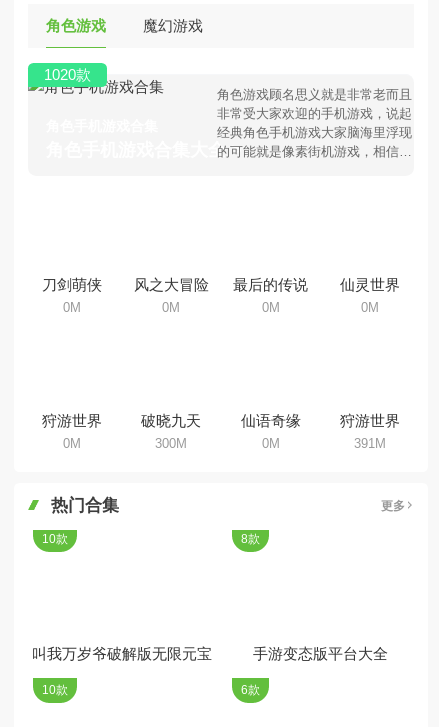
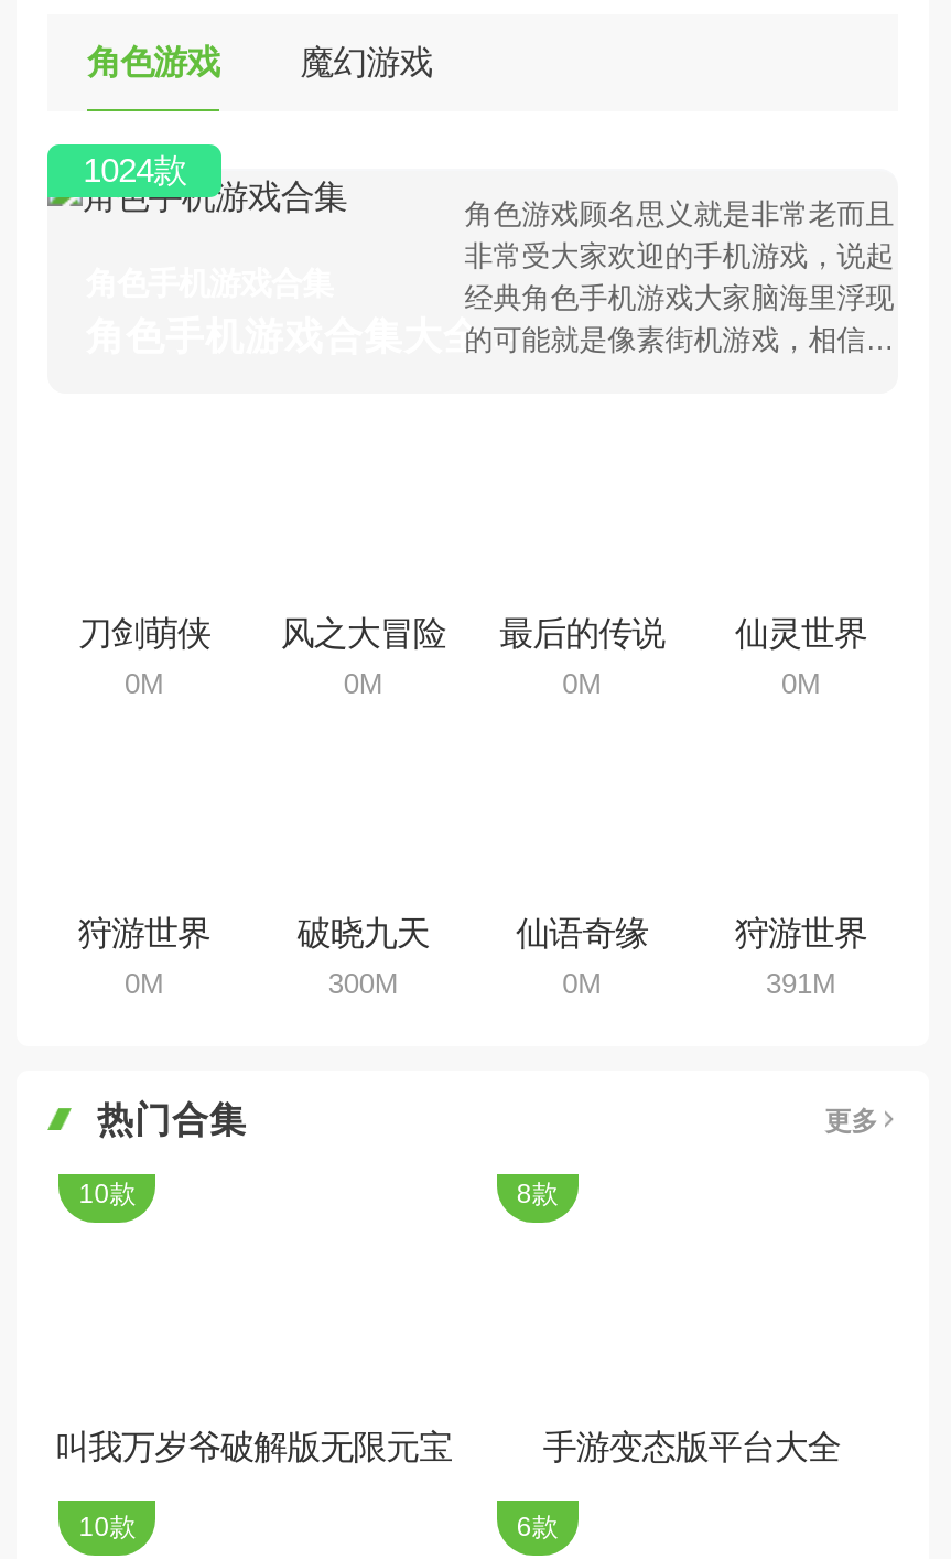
[44,66,91,83] 1020款 -> [83,151,186,189] 1024款

